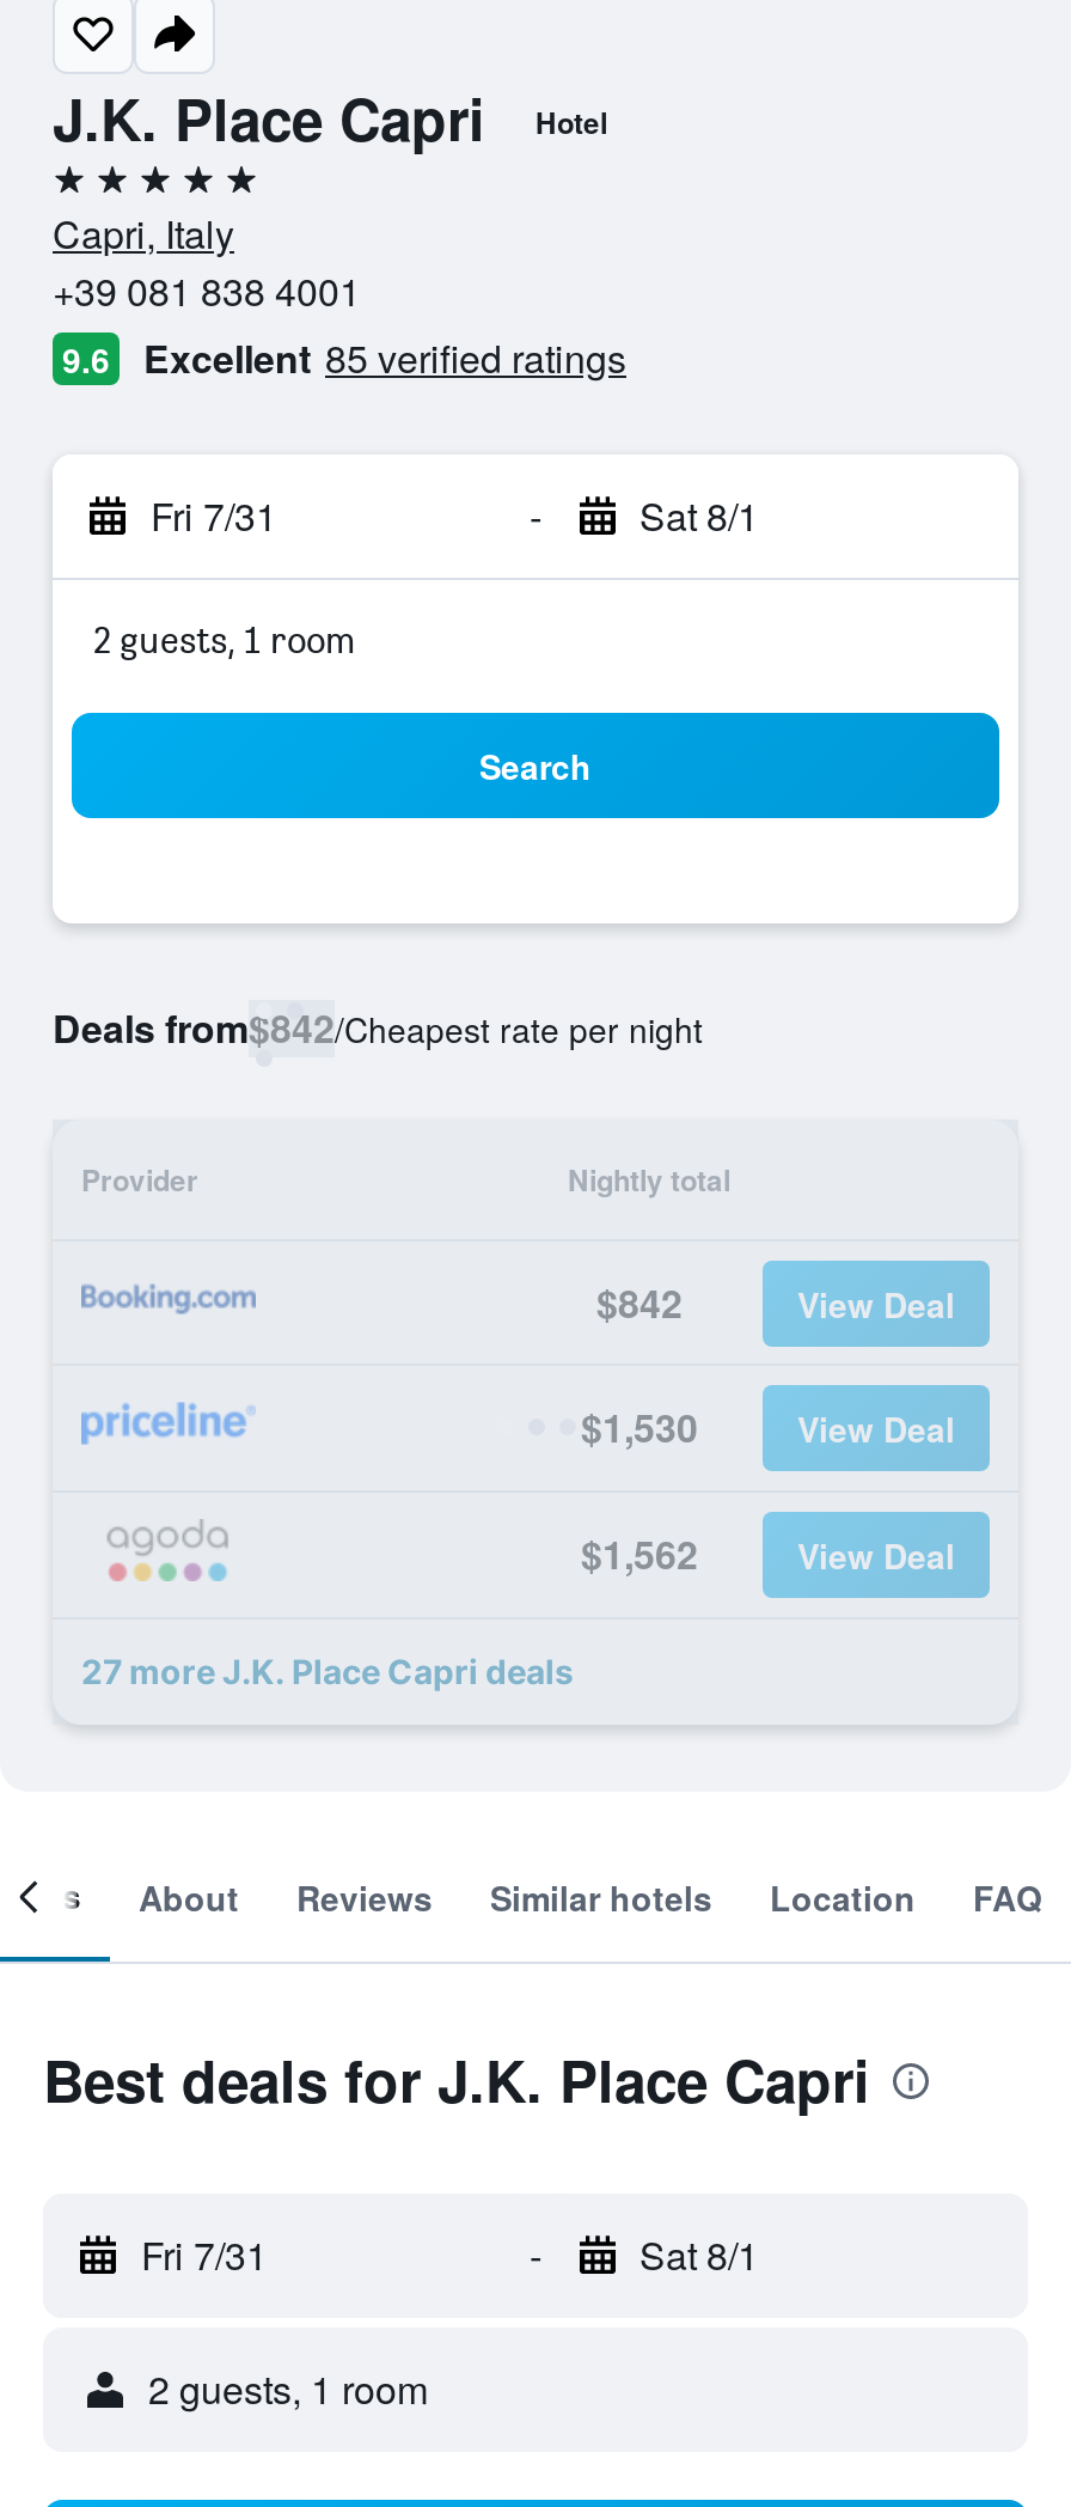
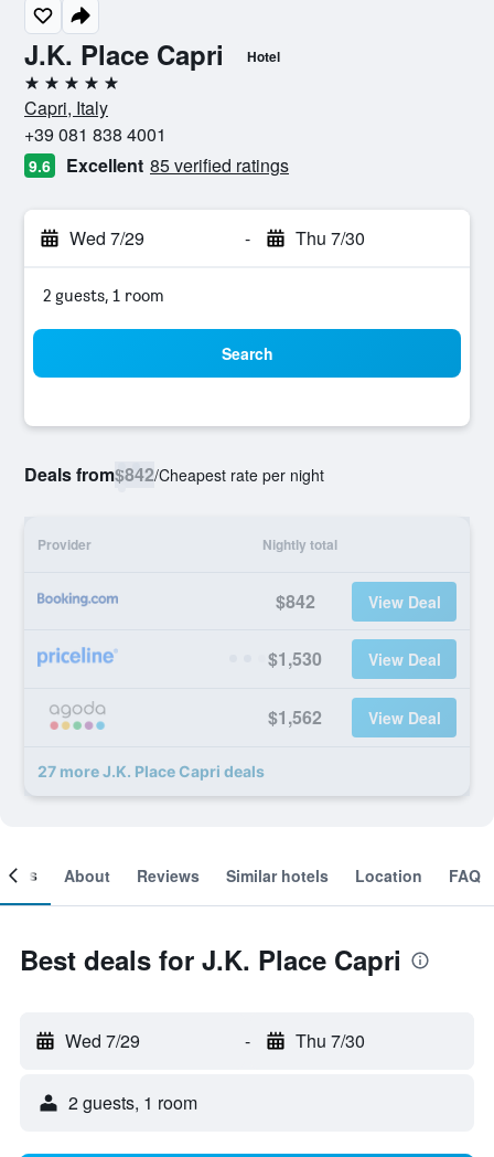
[151,488,277,543] Fri 7/31 -> [69,225,144,251] Wed 7/29
[639,488,759,543] Sat 8/1 -> [295,225,364,251] Thu 7/30
[141,2227,268,2282] Fri 7/31 -> [65,1028,140,1053] Wed 7/29
[639,2227,759,2282] Sat 8/1 -> [295,1028,364,1053] Thu 7/30

